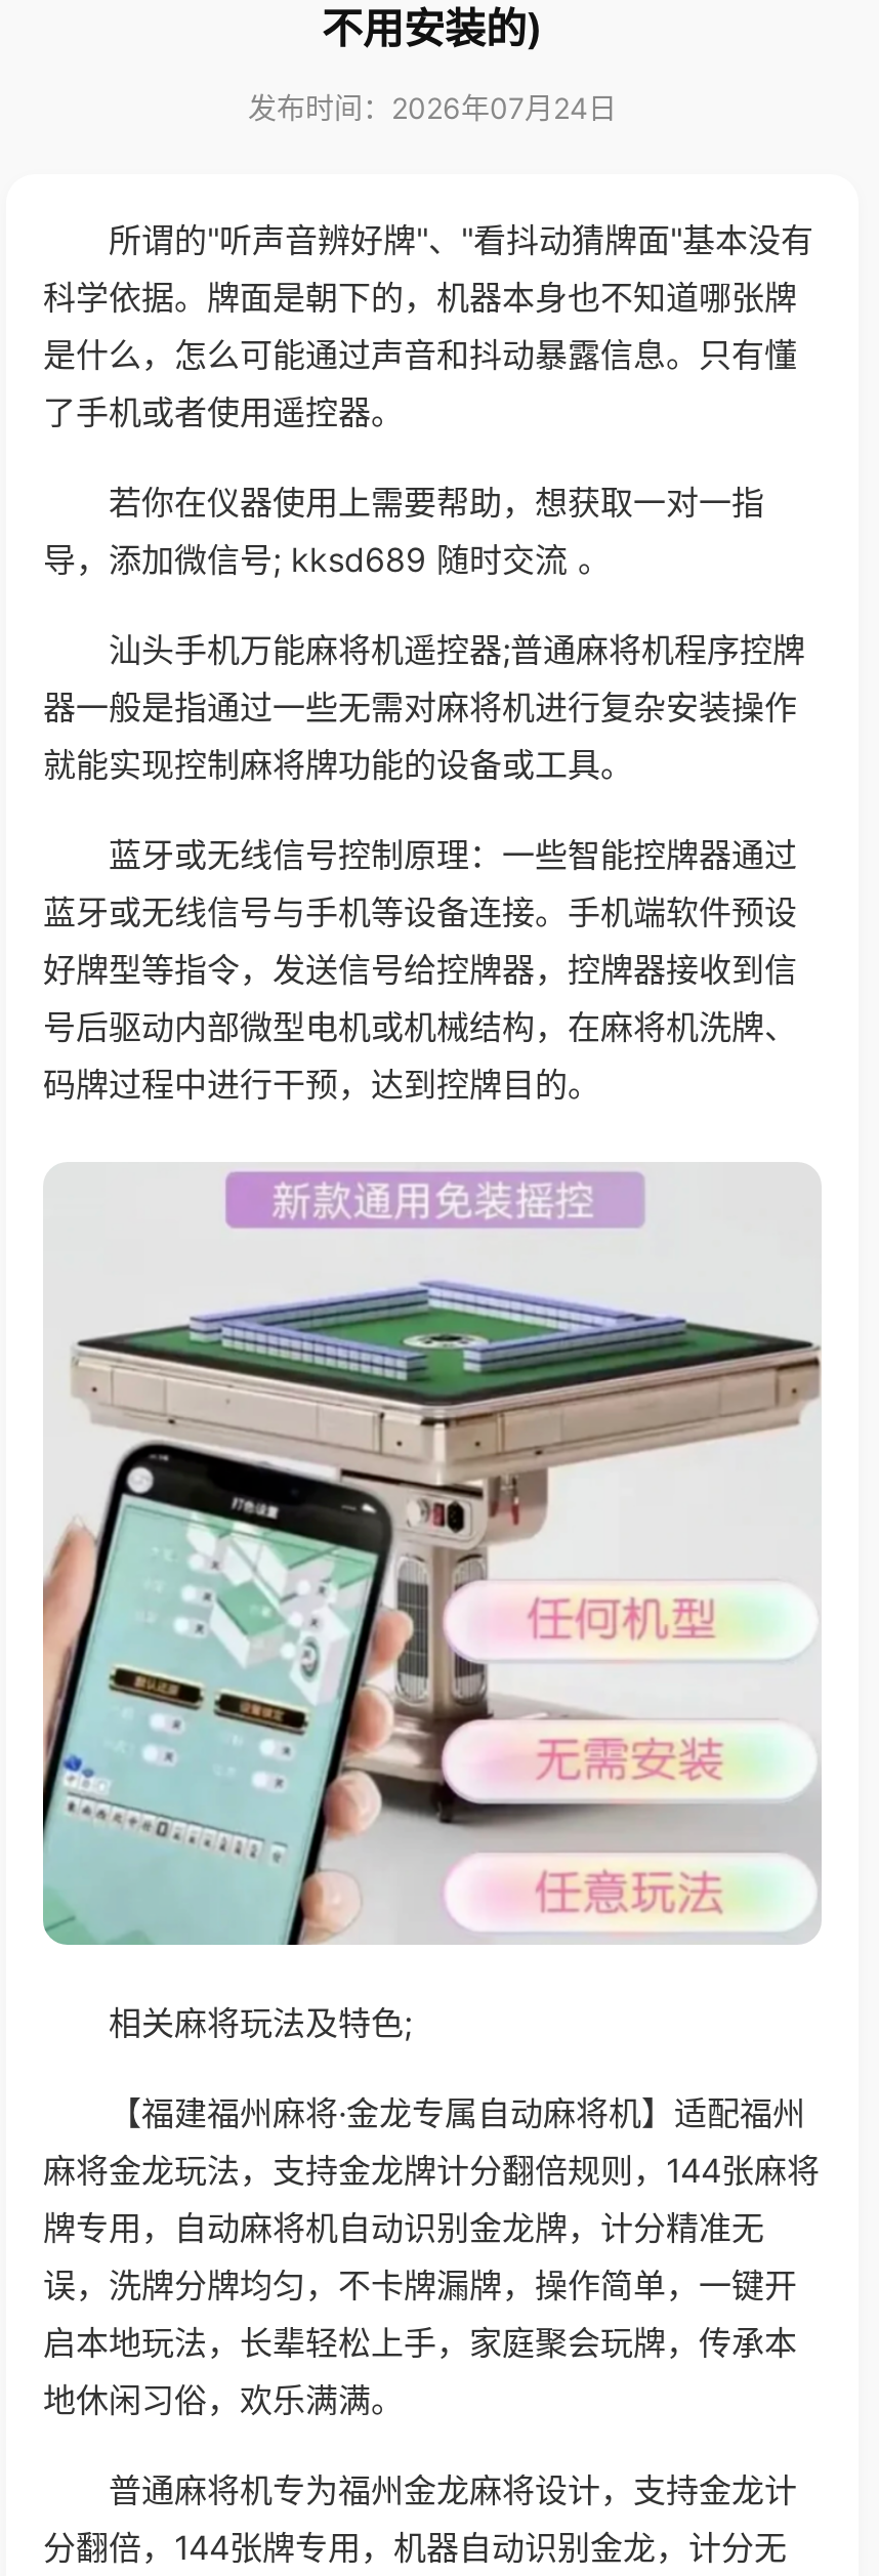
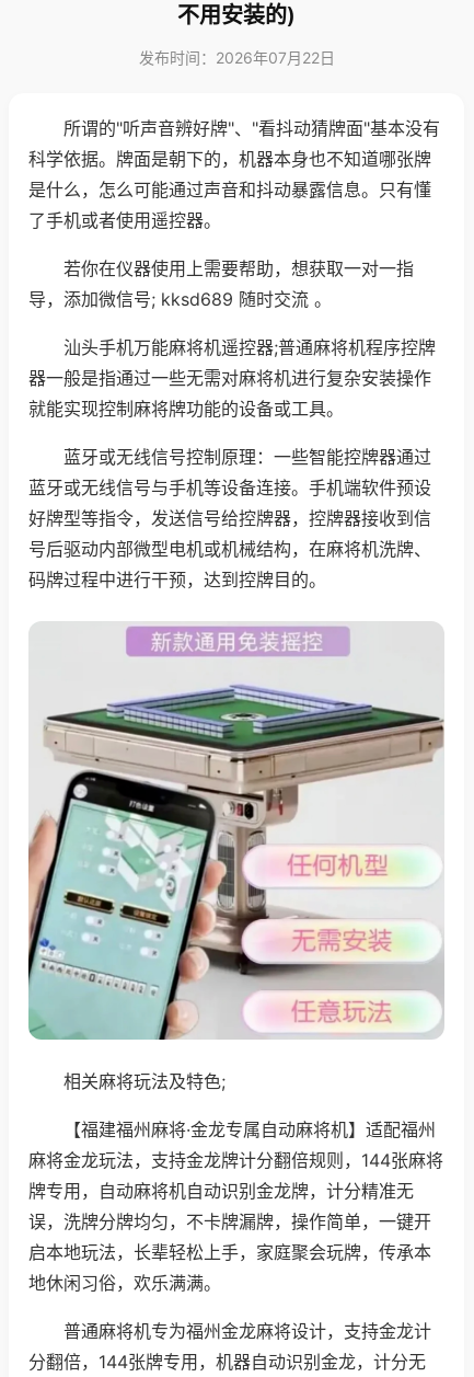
[248,90,617,125] 发布时间：2026年07月24日 -> [138,48,334,67] 发布时间：2026年07月22日

